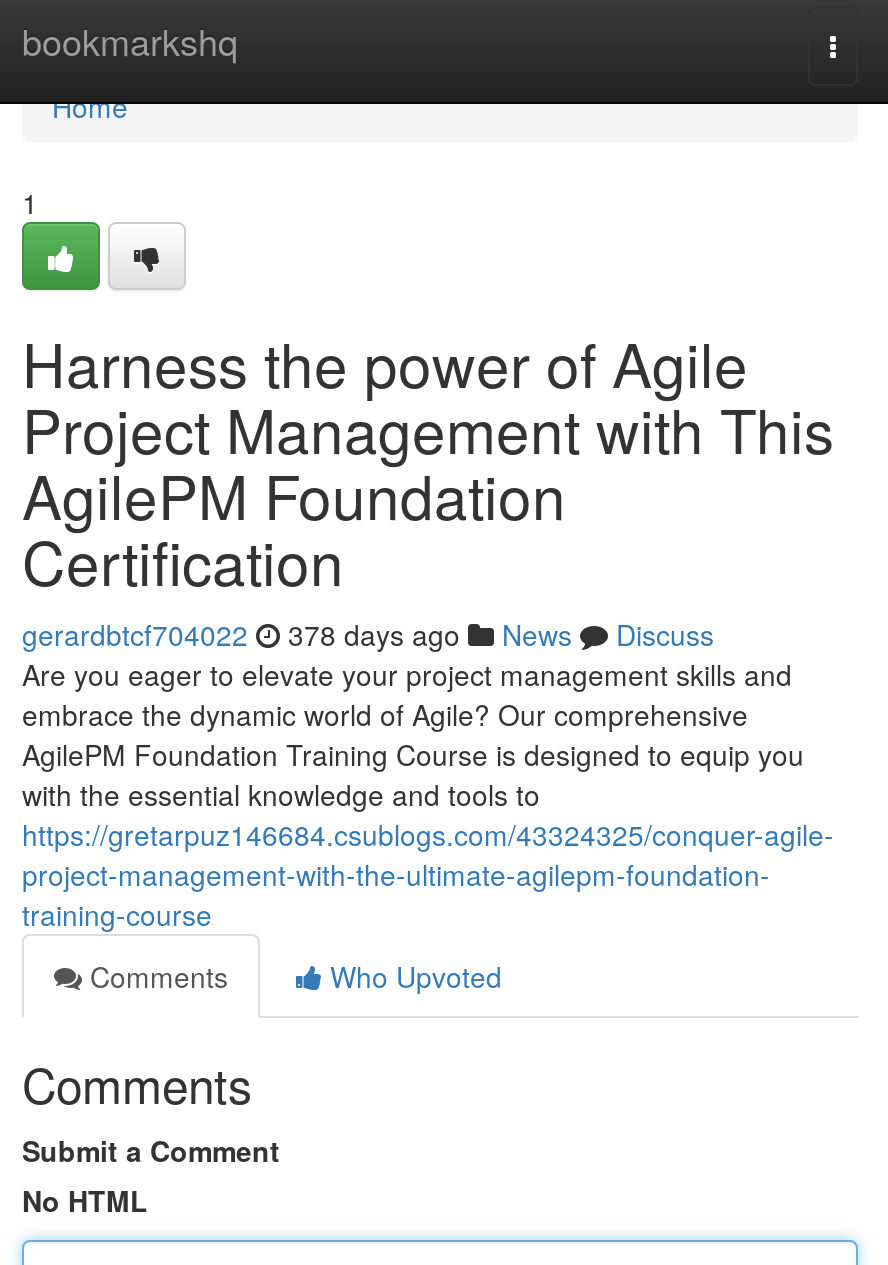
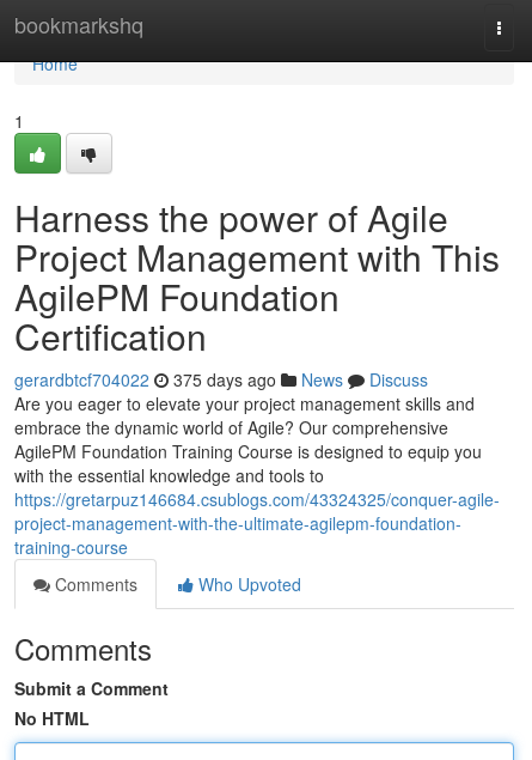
[22,614,714,654] gerardbtcf704022 378 days ago News Discuss -> [14,367,428,391] gerardbtcf704022 375 days ago News Discuss

